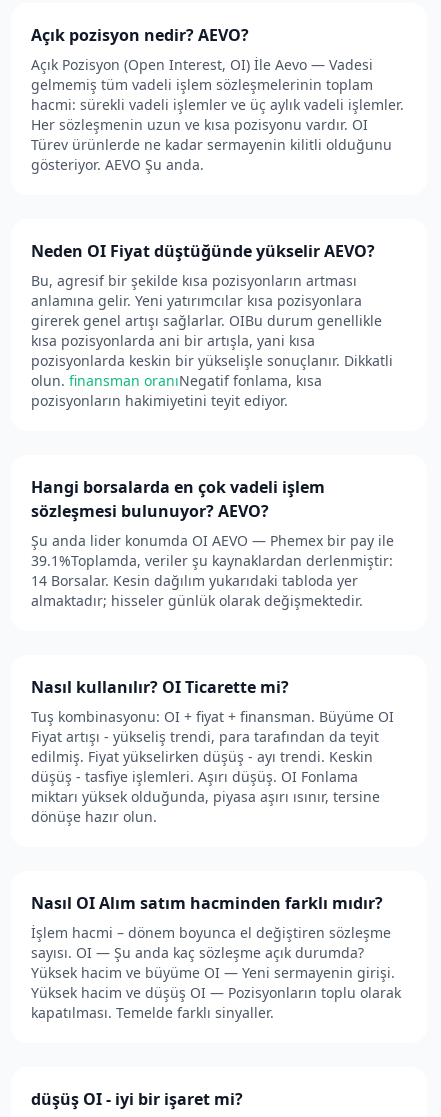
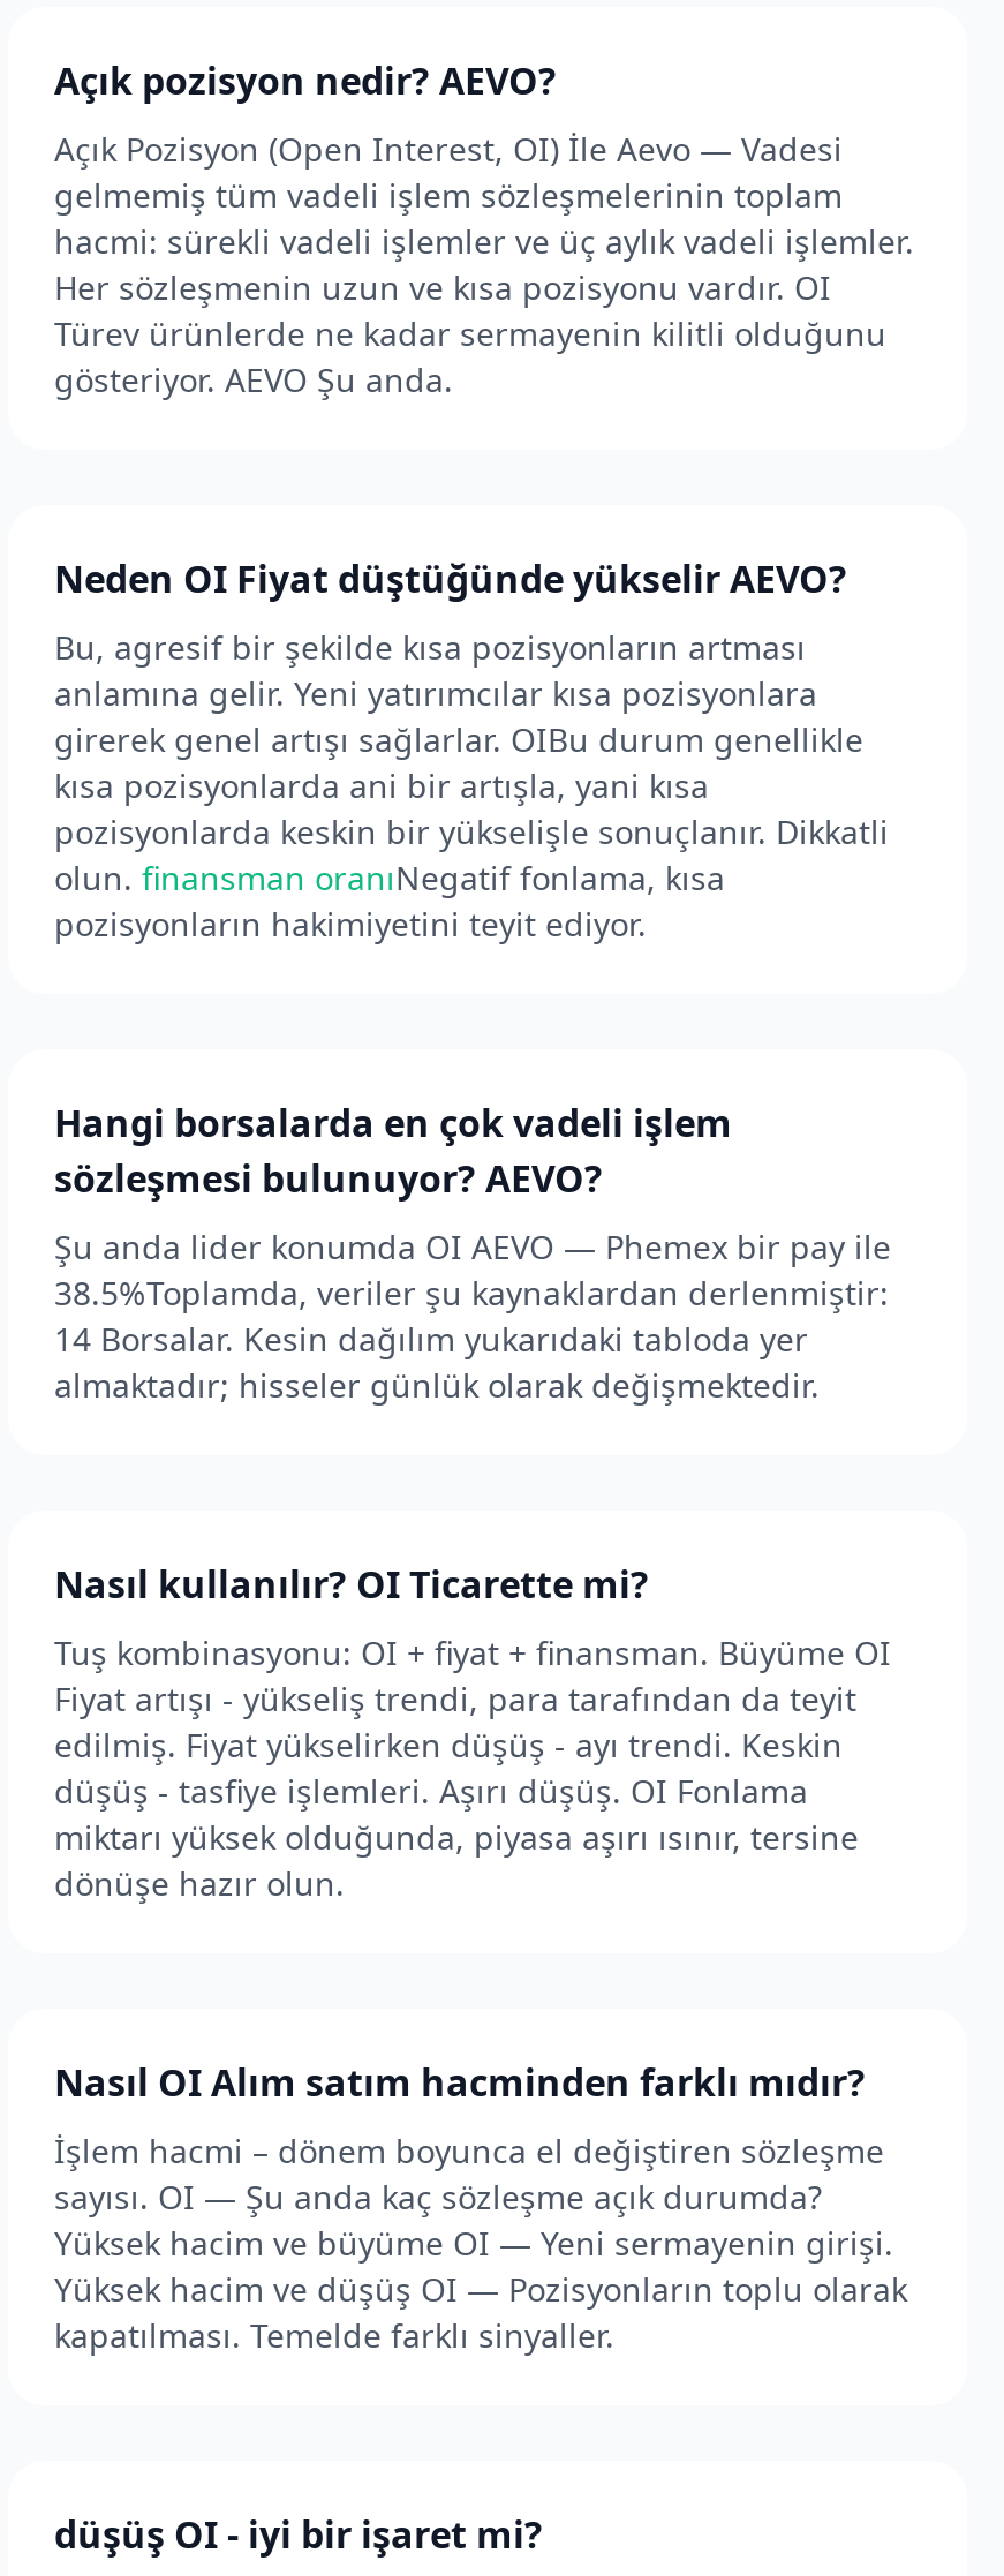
[31,551,393,570] 39.1%Toplamda, veriler şu kaynaklardan derlenmiştir: -> [54,1271,889,1315] 38.5%Toplamda, veriler şu kaynaklardan derlenmiştir:

